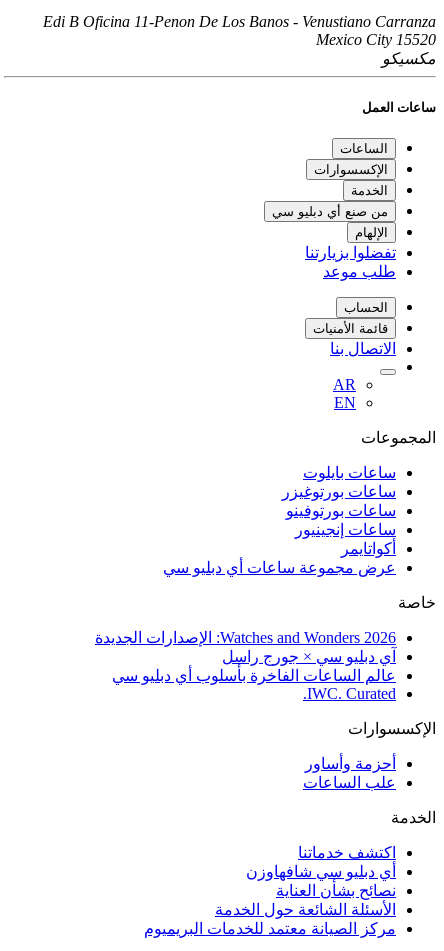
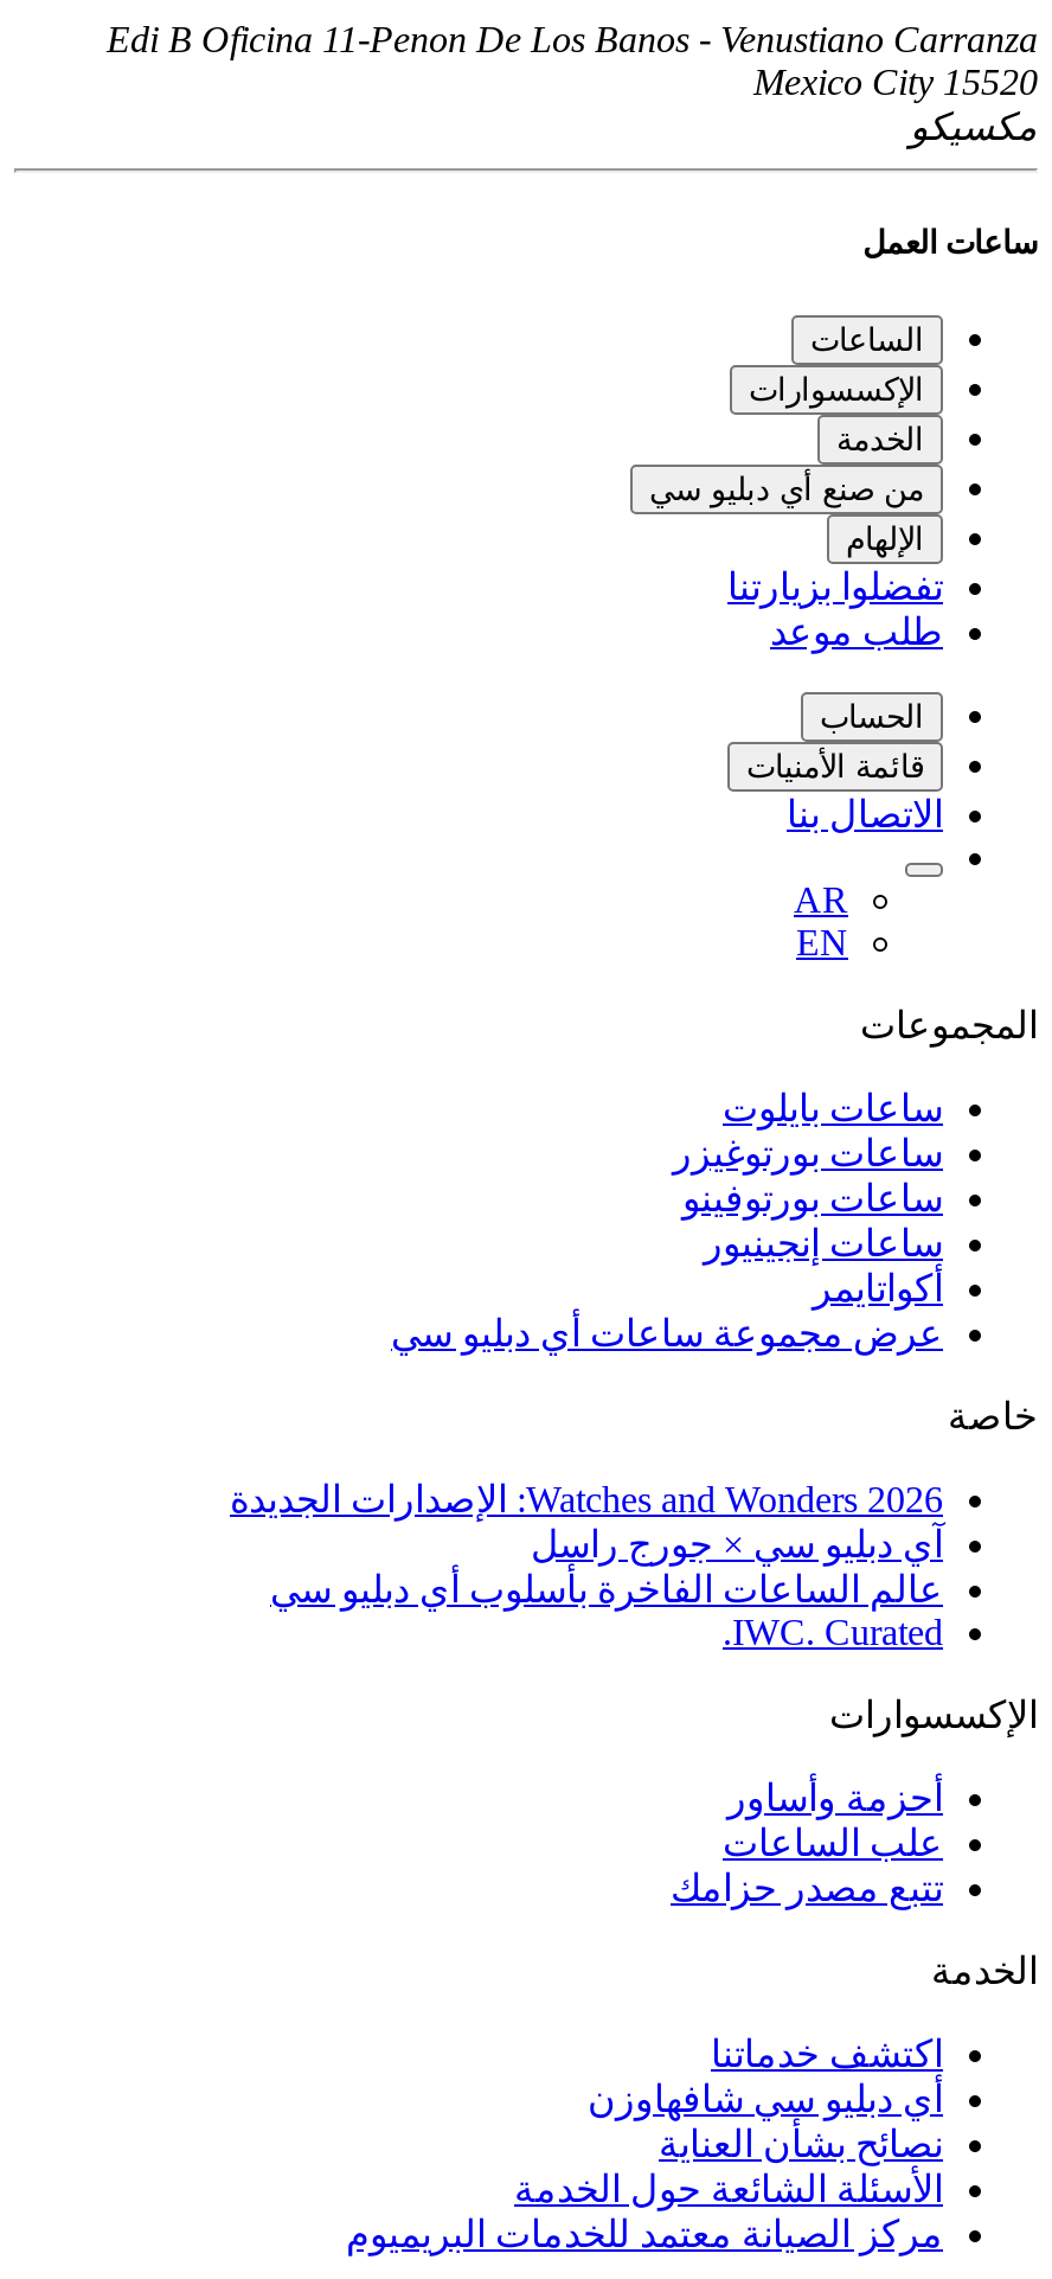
none -> [671,1868,943,1908] تتبع مصدر حزامك

